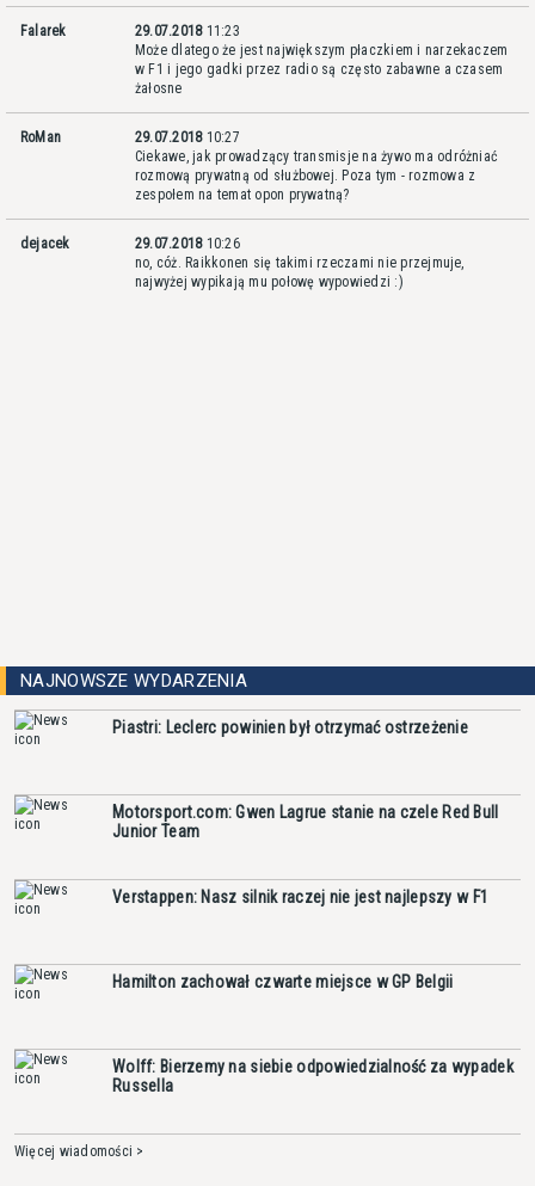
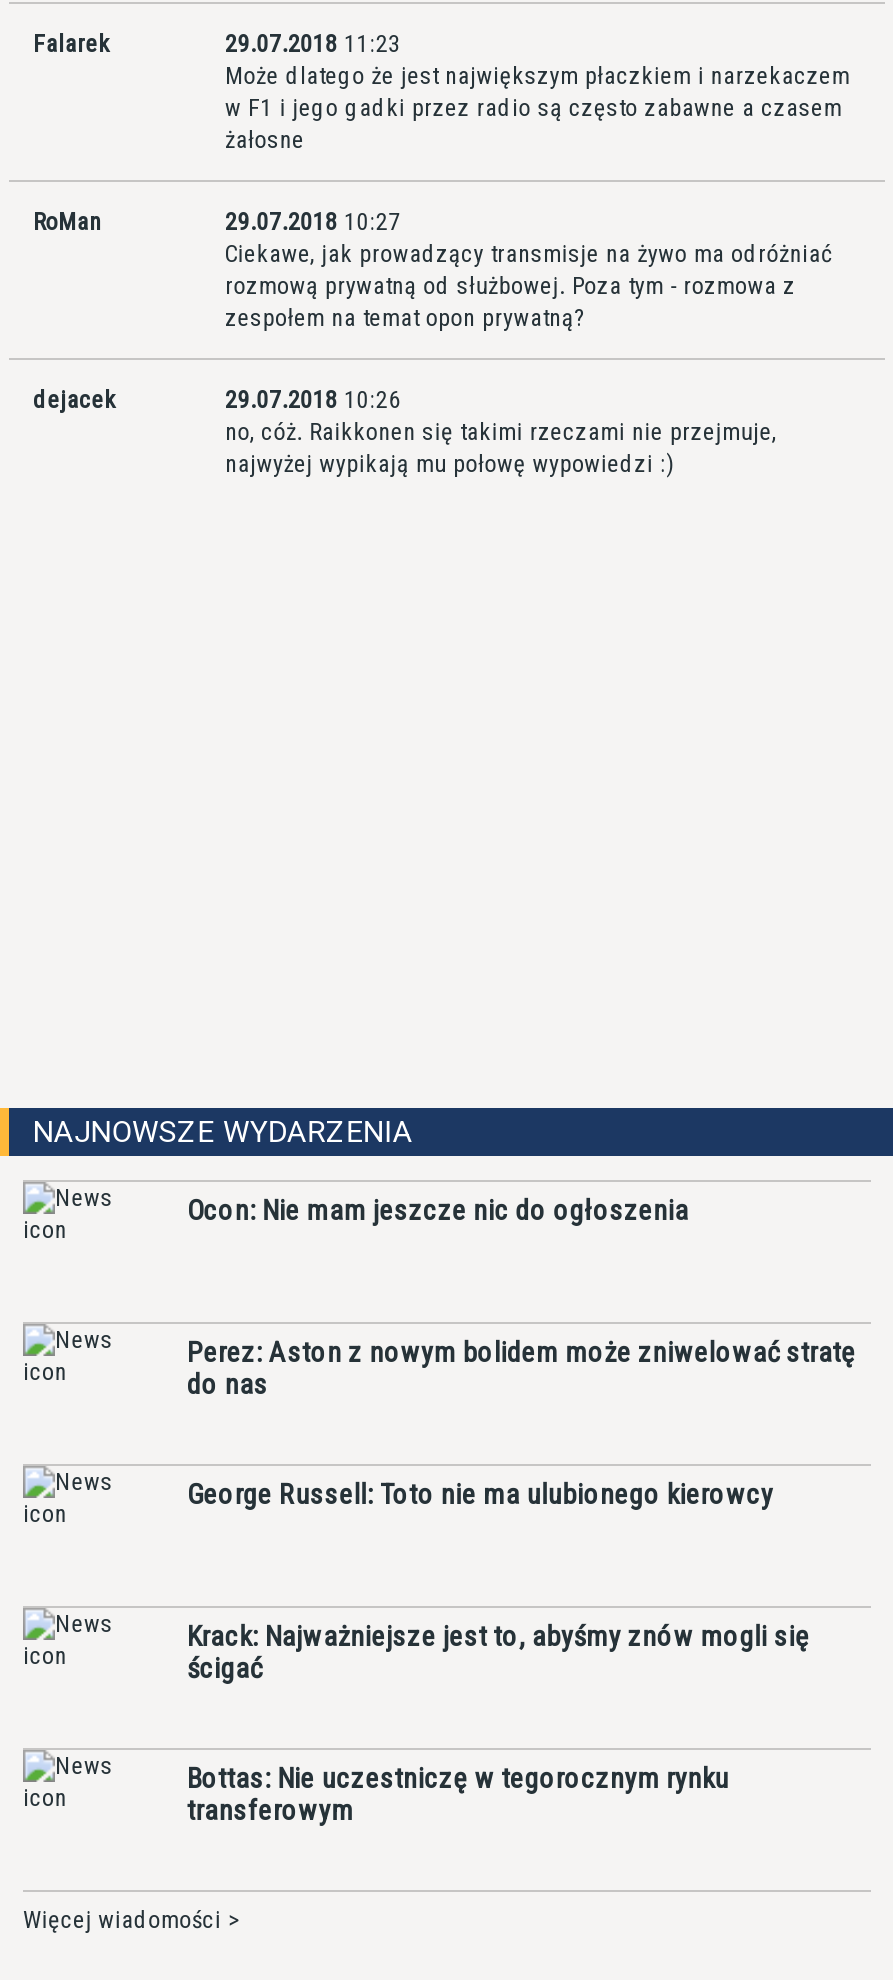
[112,718,468,737] Piastri: Leclerc powinien był otrzymać ostrzeżenie -> [187,1194,689,1226] Ocon: Nie mam jeszcze nic do ogłoszenia
[112,803,499,841] Motorsport.com: Gwen Lagrue stanie na czele Red Bull | Junior Team -> [187,1336,856,1400] Perez: Aston z nowym bolidem może zniwelować stratę | do nas
[112,887,489,907] Verstappen: Nasz silnik raczej nie jest najlepszy w F1 -> [187,1478,773,1510] George Russell: Toto nie ma ulubionego kierowcy
[112,972,453,991] Hamilton zachował czwarte miejsce w GP Belgii -> [187,1620,810,1684] Krack: Najważniejsze jest to, abyśmy znów mogli się | ścigać
[112,1057,513,1095] Wolff: Bierzemy na siebie odpowiedzialność za wypadek | Russella -> [187,1762,729,1826] Bottas: Nie uczestniczę w tegorocznym rynku | transferowym

